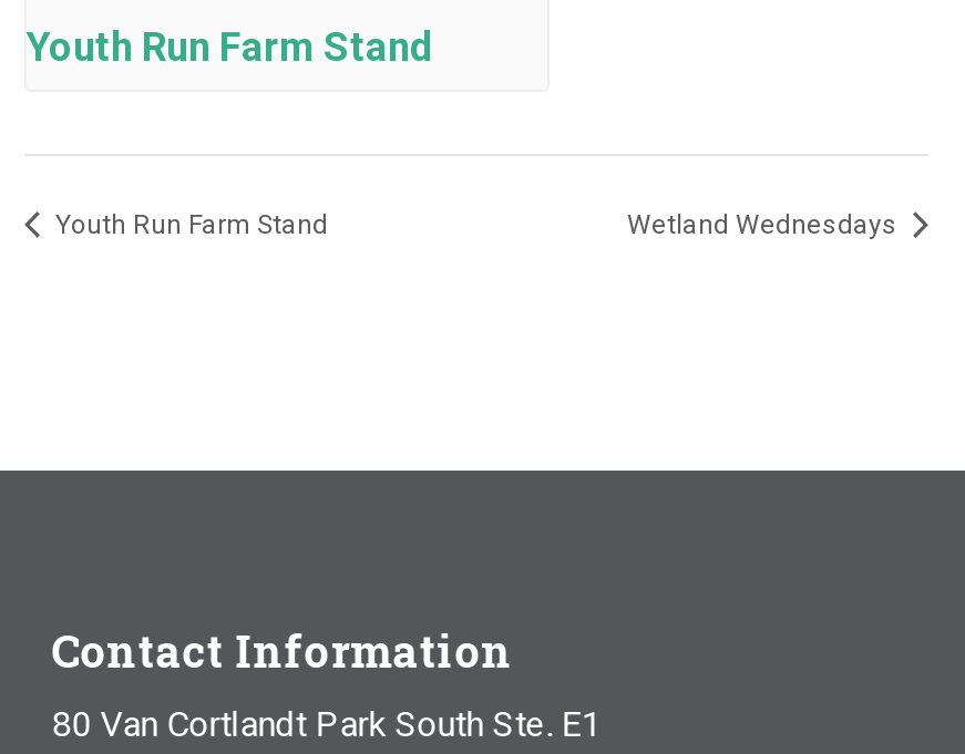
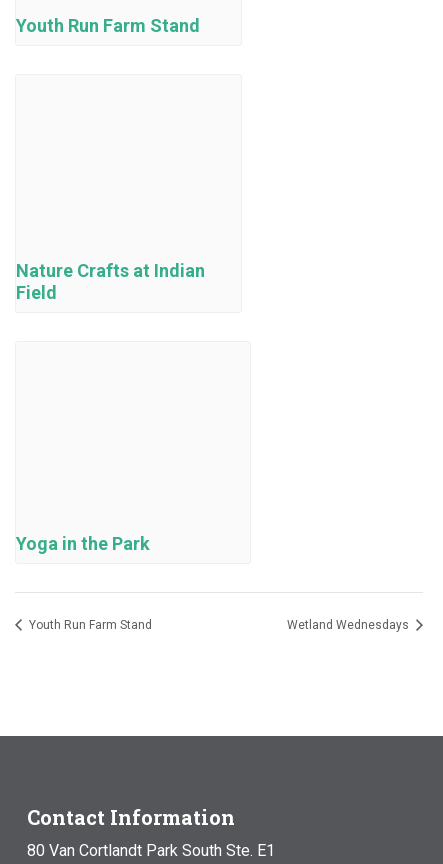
none -> [16,260,205,303] Nature Crafts at Indian | Field
none -> [16,533,150,554] Yoga in the Park

